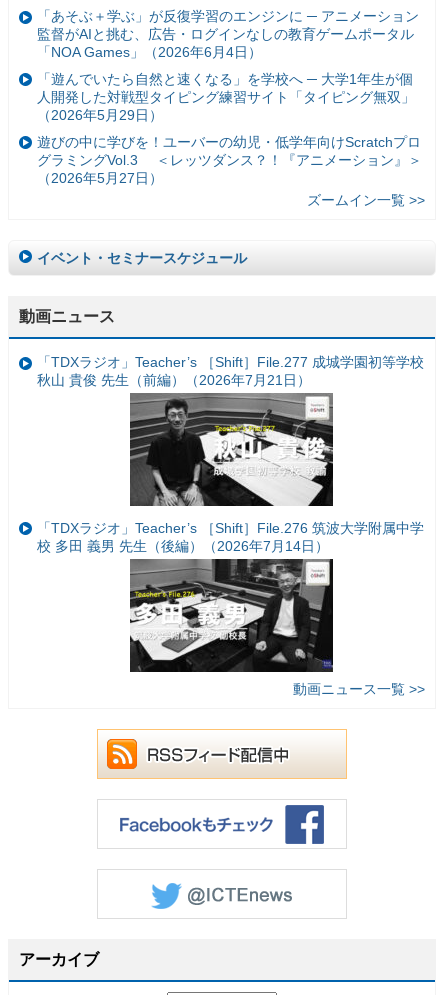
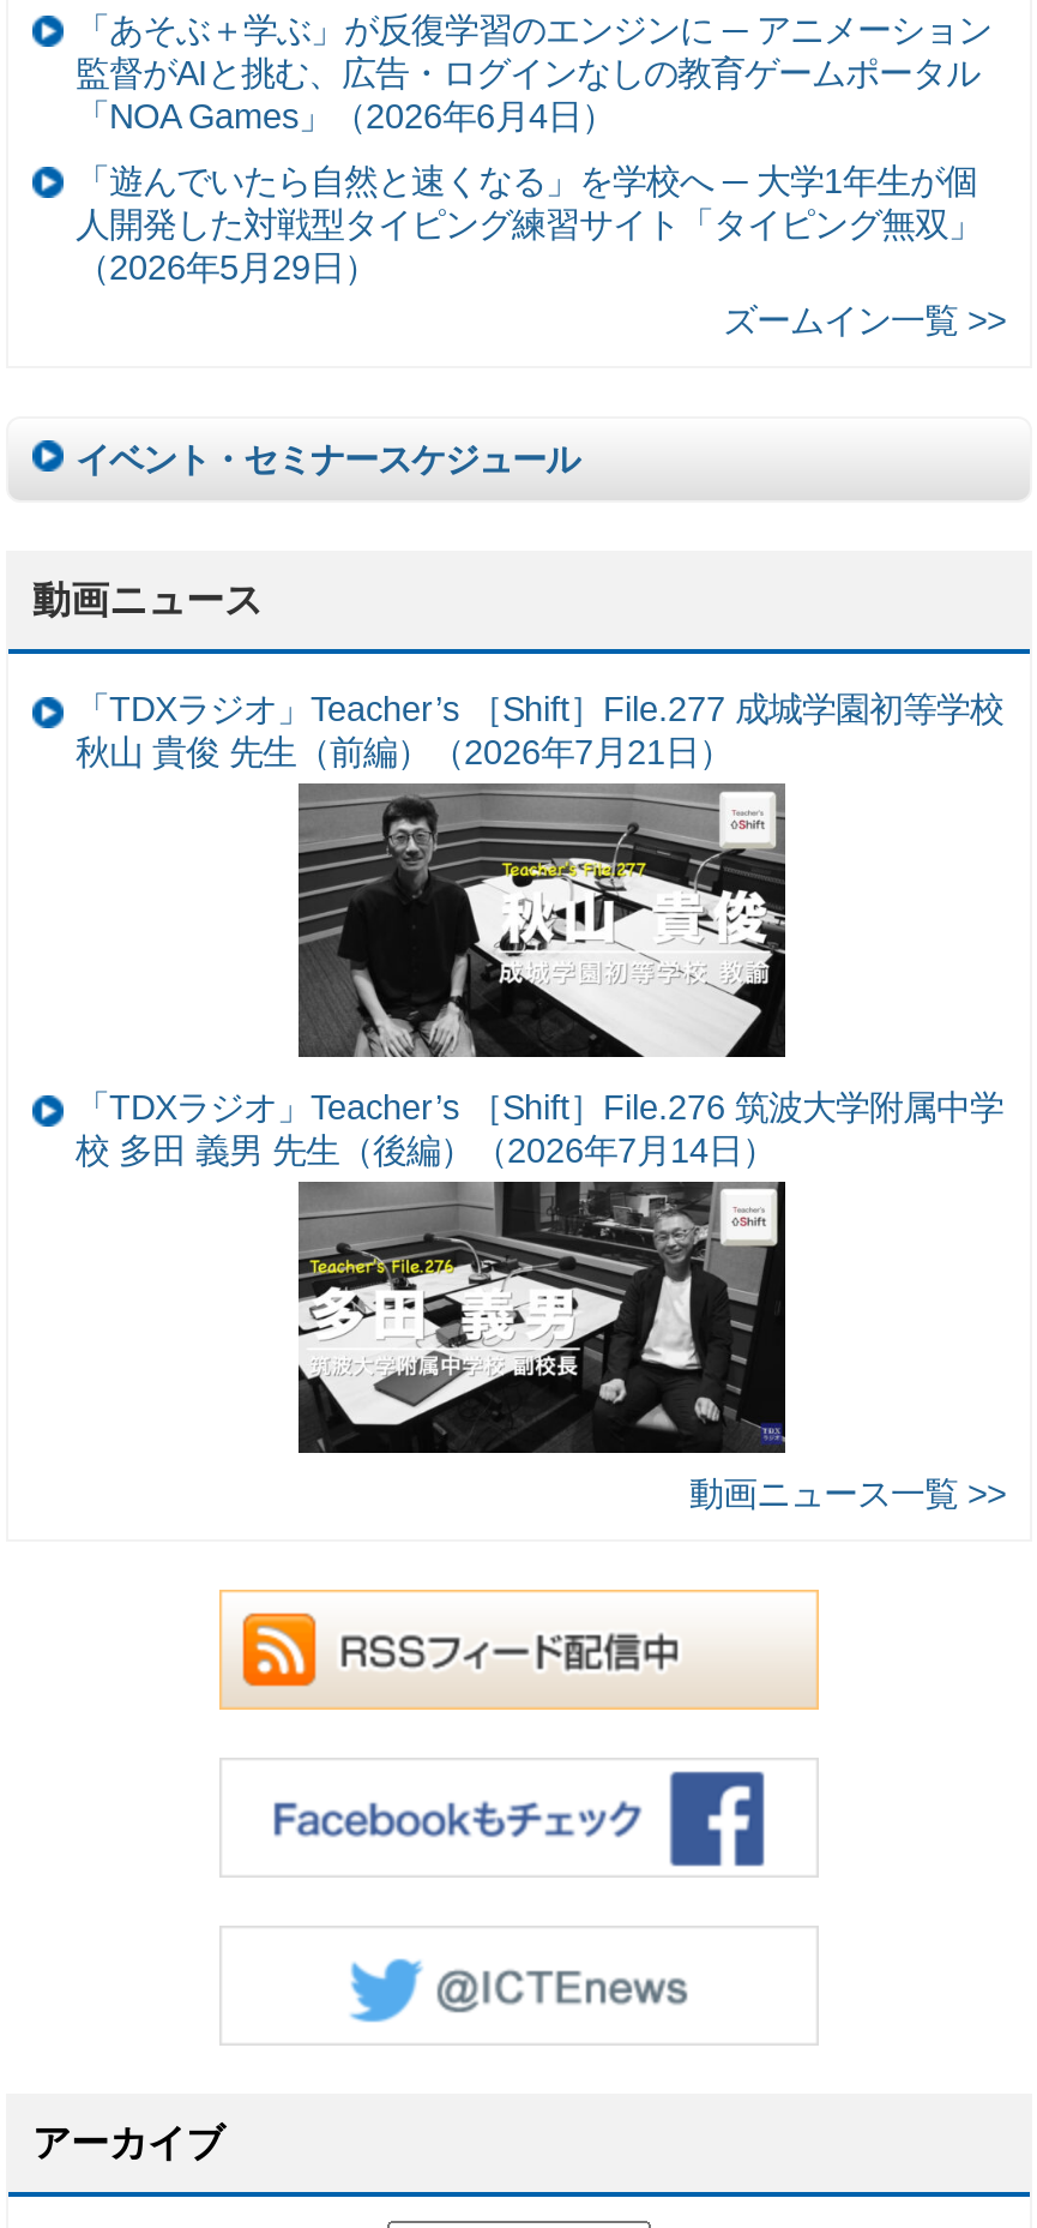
[37,134,422,186] 遊びの中に学びを！ユーバーの幼児・低学年向けScratchプロ | グラミングVol.3 ＜レッツダンス？！『アニメーション』＞ | （2026年5月27日） -> none

